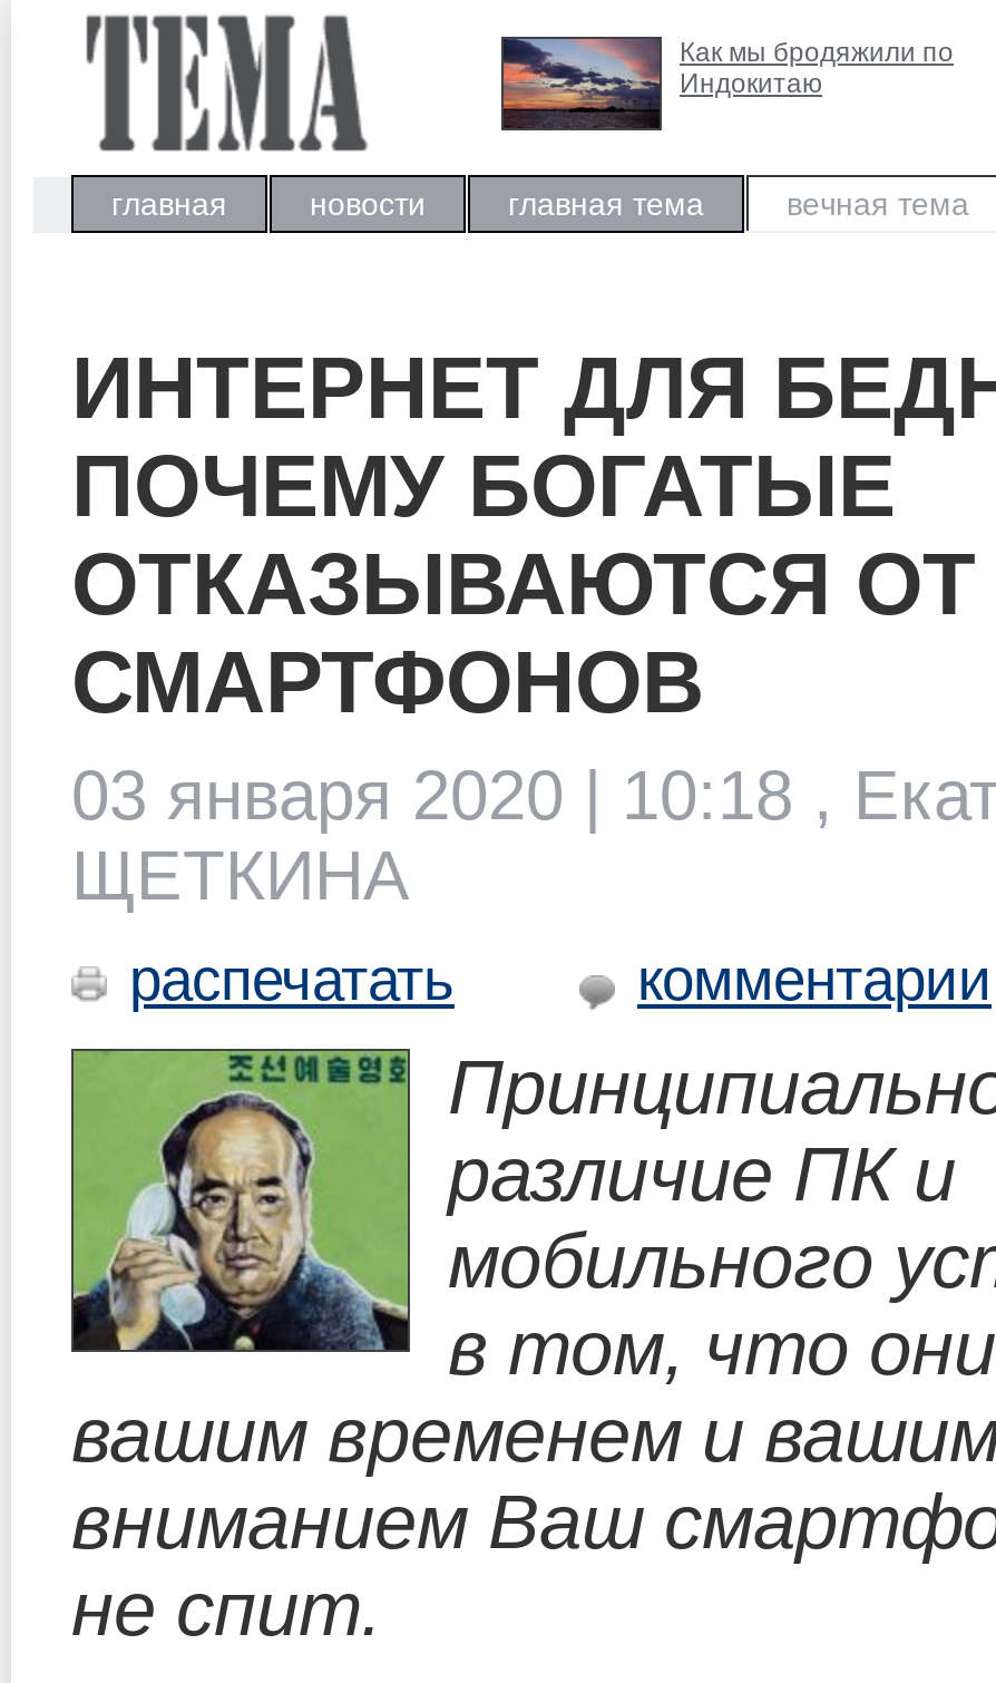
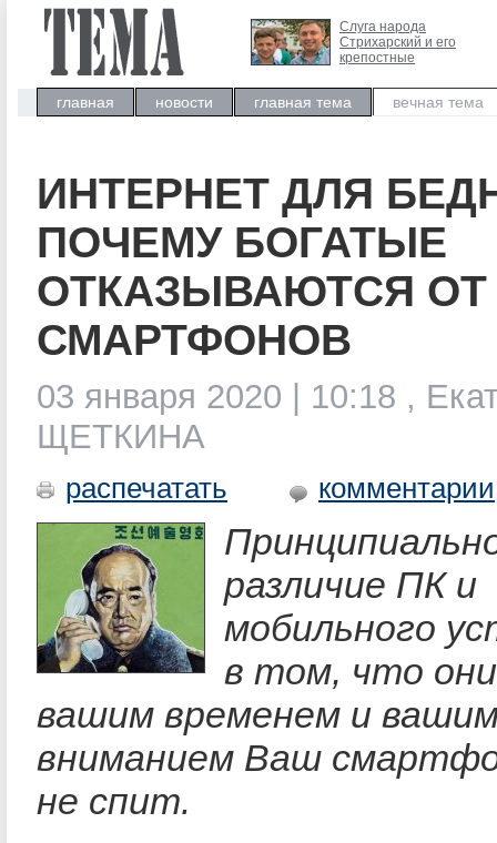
[501,37,954,130] [image] | Как мы бродяжили по | Индокитаю -> [251,19,456,65] [image] | Слуга народа | Стрихарский и его | крепостные

